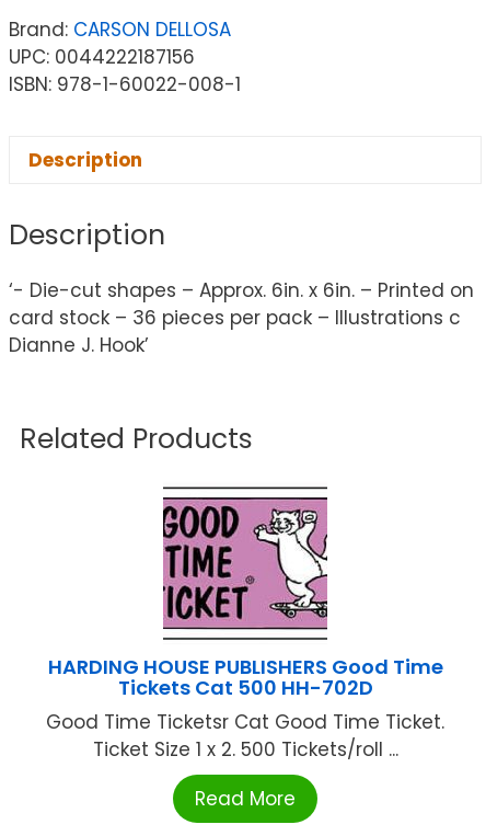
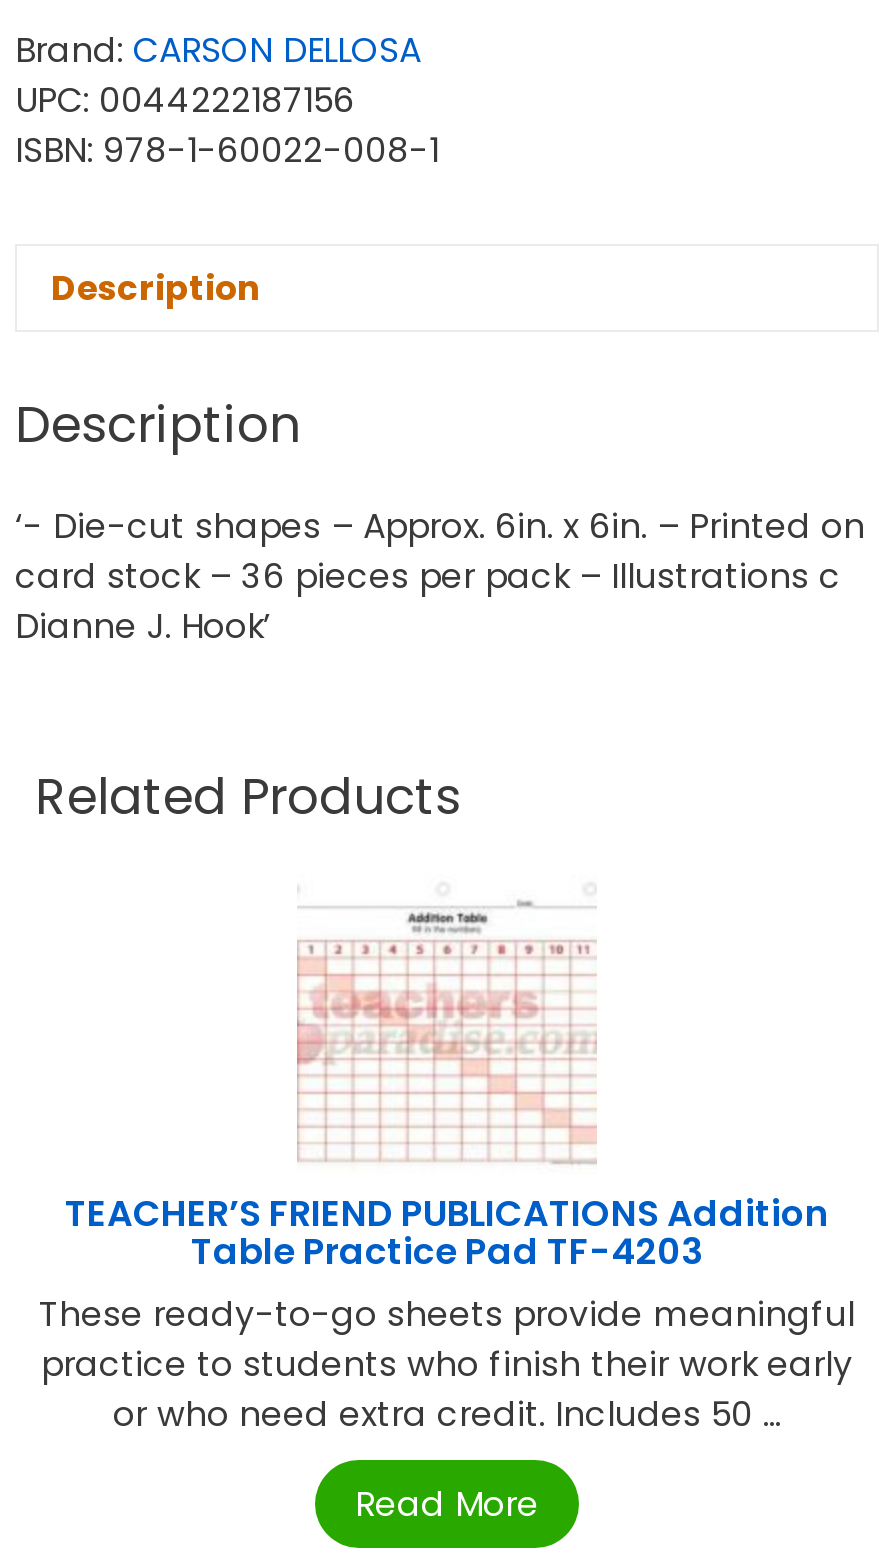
[46,485,444,762] [image] | HARDING HOUSE PUBLISHERS Good Time | Tickets Cat 500 HH-702D | Good Time Ticketsr Cat Good Time Ticket. | Ticket Size 1 x 2. 500 Tickets/roll ... -> [39,902,855,1437] [image] | TEACHER’S FRIEND PUBLICATIONS Addition | Table Practice Pad TF-4203 | These ready-to-go sheets provide meaningful | practice to students who finish their work early | or who need extra credit. Includes 50 ...

